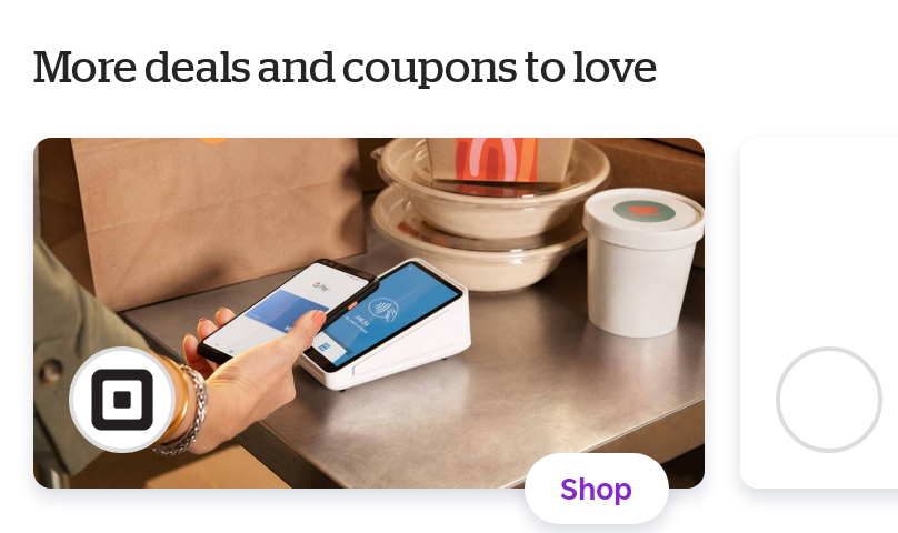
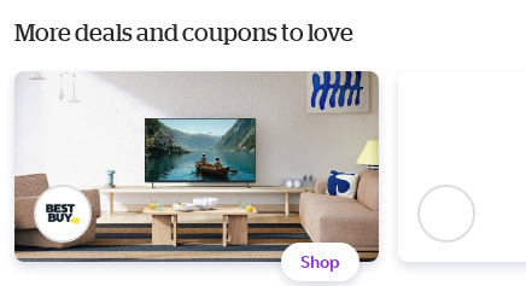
[31,135,707,491] [image] -> [14,70,380,263] [image]

